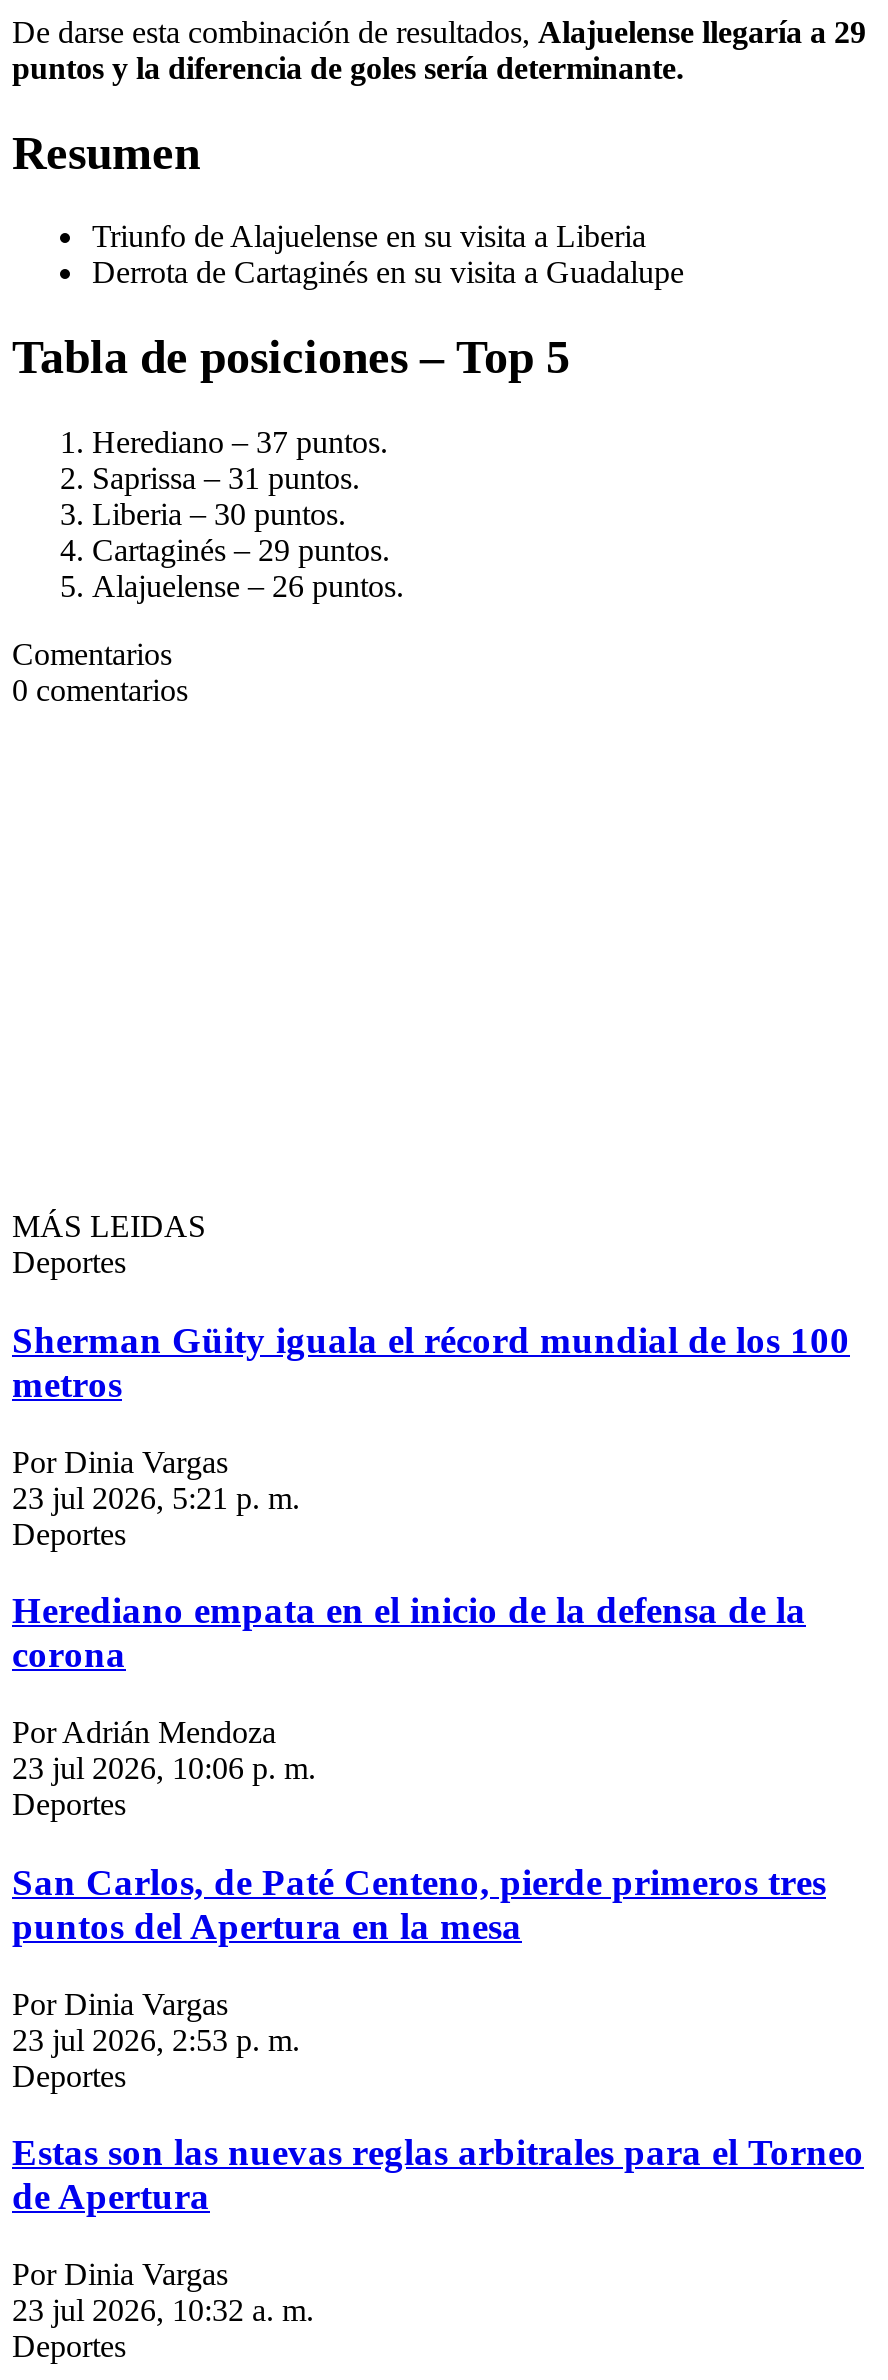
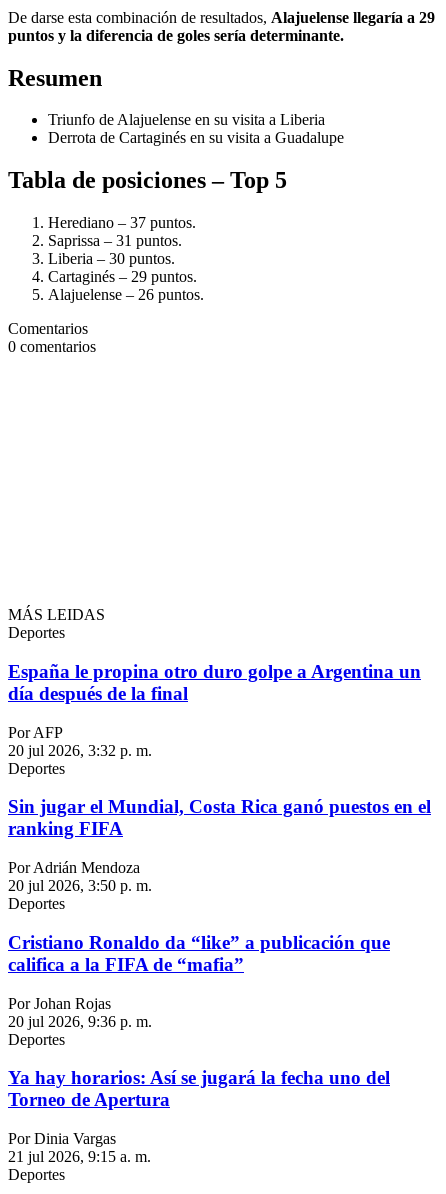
[12,1319,850,1405] Sherman Güity iguala el récord mundial de los 100 | metros -> [8,661,421,704] España le propina otro duro golpe a Argentina un | día después de la final
[12,1444,300,1514] Por Dinia Vargas | 23 jul 2026, 5:21 p. m. -> [8,724,152,759] Por AFP | 20 jul 2026, 3:32 p. m.
[12,1590,806,1676] Herediano empata en el inicio de la defensa de la | corona -> [8,796,431,839] Sin jugar el Mundial, Costa Rica ganó puestos en el | ranking FIFA
[12,1751,316,1785] 23 jul 2026, 10:06 p. m. -> [8,877,152,894] 20 jul 2026, 3:50 p. m.
[12,1861,826,1947] San Carlos, de Paté Centeno, pierde primeros tres | puntos del Apertura en la mesa -> [8,932,390,975] Cristiano Ronaldo da “like” a publicación que | califica a la FIFA de “mafia”
[12,1986,300,2056] Por Dinia Vargas | 23 jul 2026, 2:53 p. m. -> [8,995,152,1030] Por Johan Rojas | 20 jul 2026, 9:36 p. m.
[12,2132,864,2218] Estas son las nuevas reglas arbitrales para el Torneo | de Apertura -> [8,1067,390,1110] Ya hay horarios: Así se jugará la fecha uno del | Torneo de Apertura
[12,2293,314,2327] 23 jul 2026, 10:32 a. m. -> [8,1148,151,1165] 21 jul 2026, 9:15 a. m.

